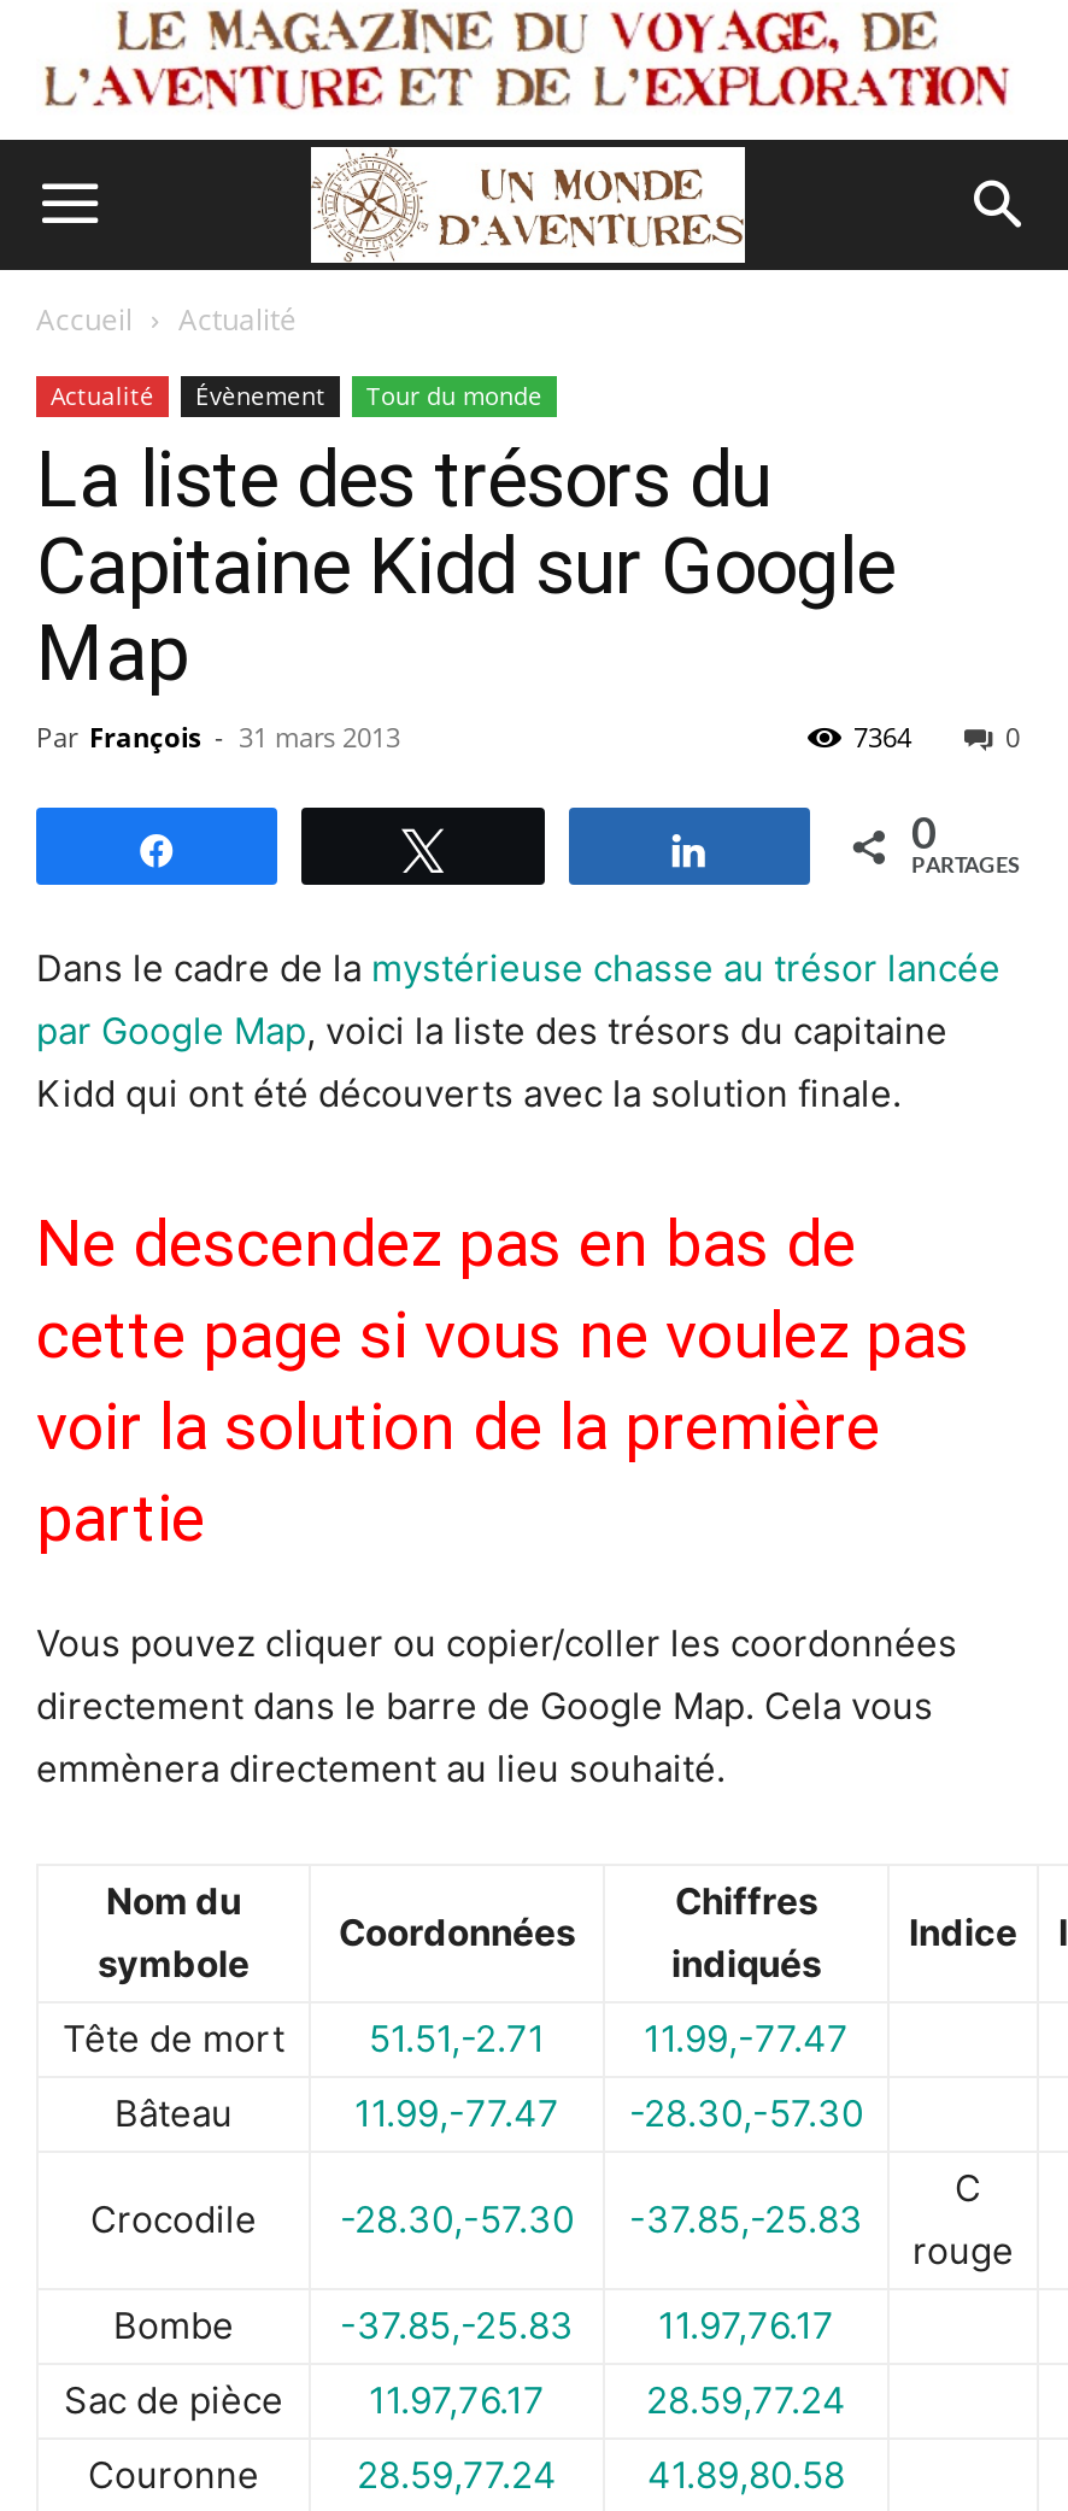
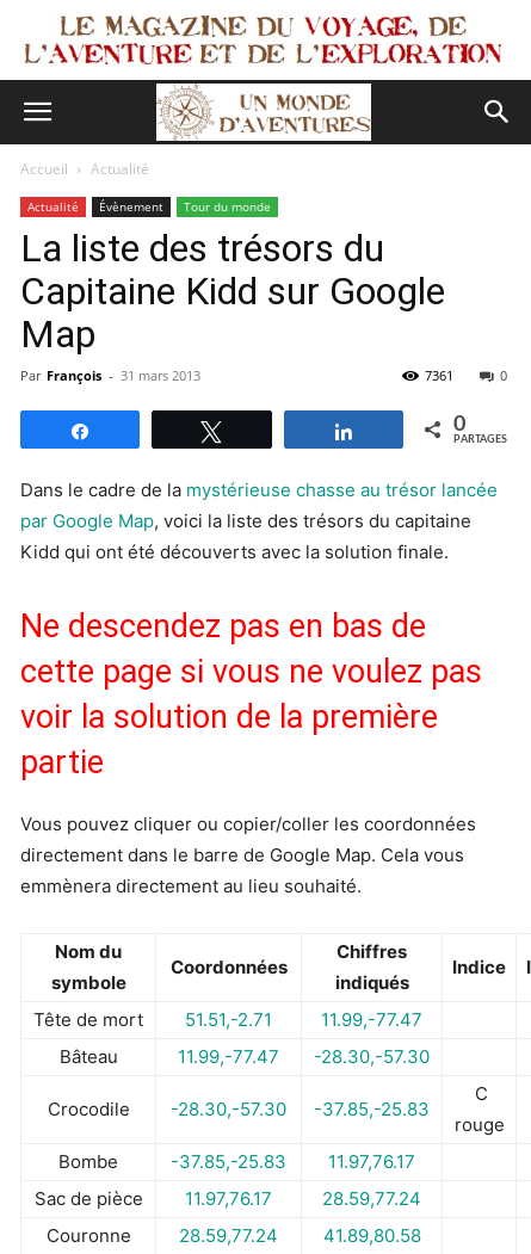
[853,718,911,755] 7364 -> [425,366,453,384] 7361

